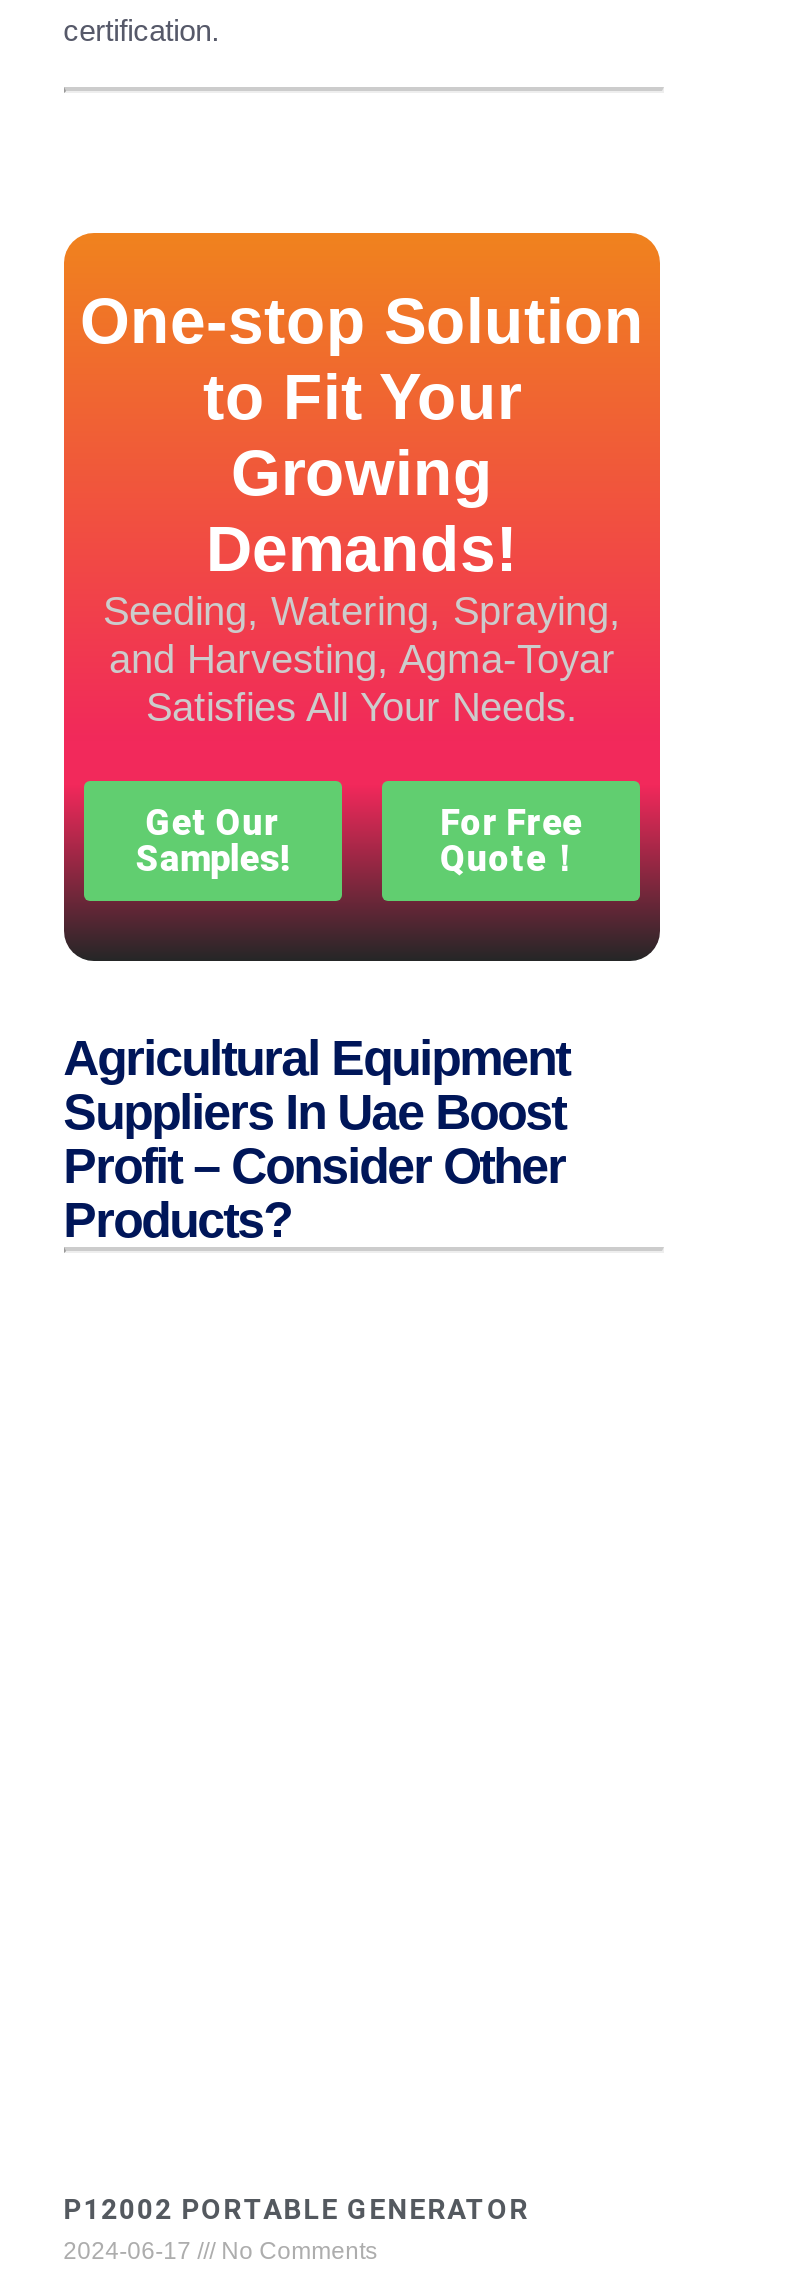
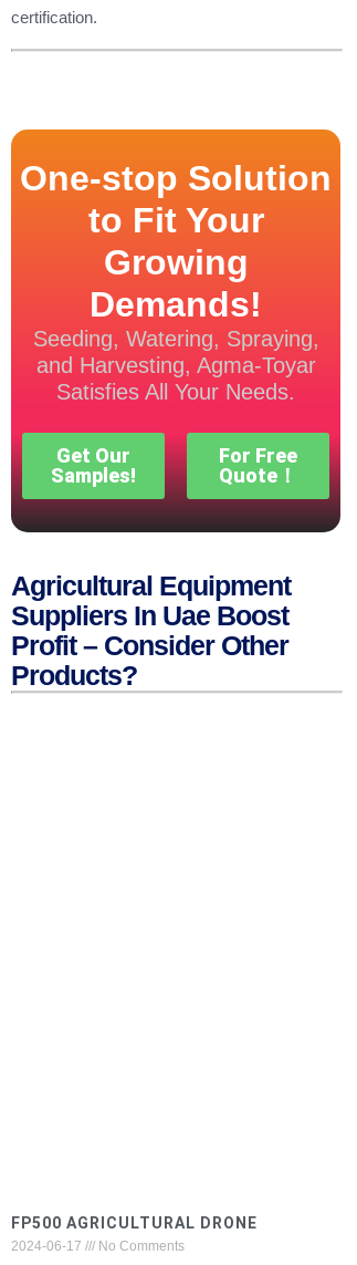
[63,2193,529,2225] P12002 PORTABLE GENERATOR -> [11,1214,257,1232] FP500 AGRICULTURAL DRONE

